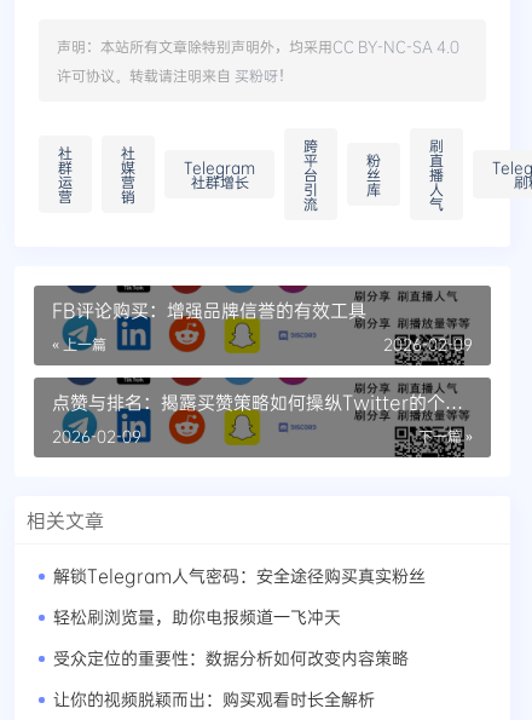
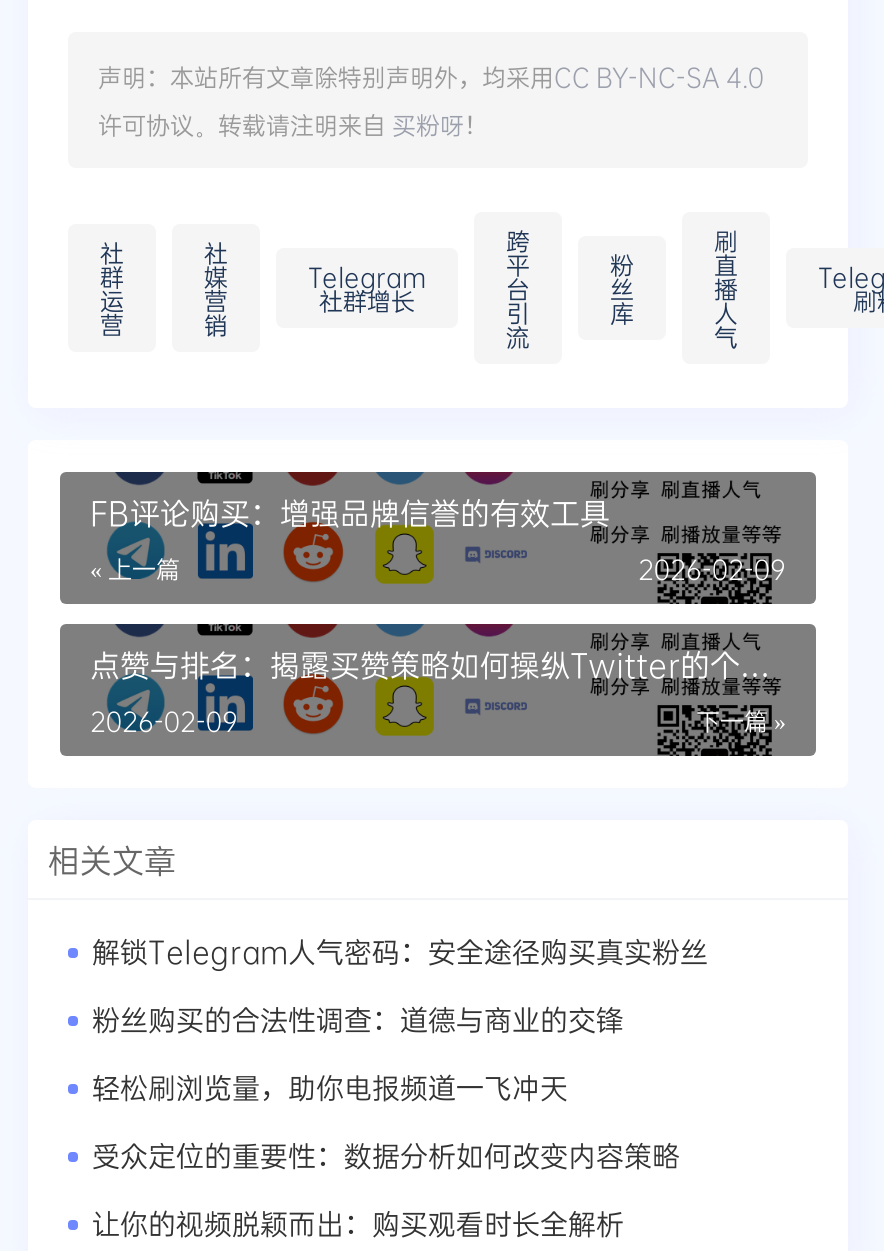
none -> [92,1001,624,1039] 粉丝购买的合法性调查：道德与商业的交锋

